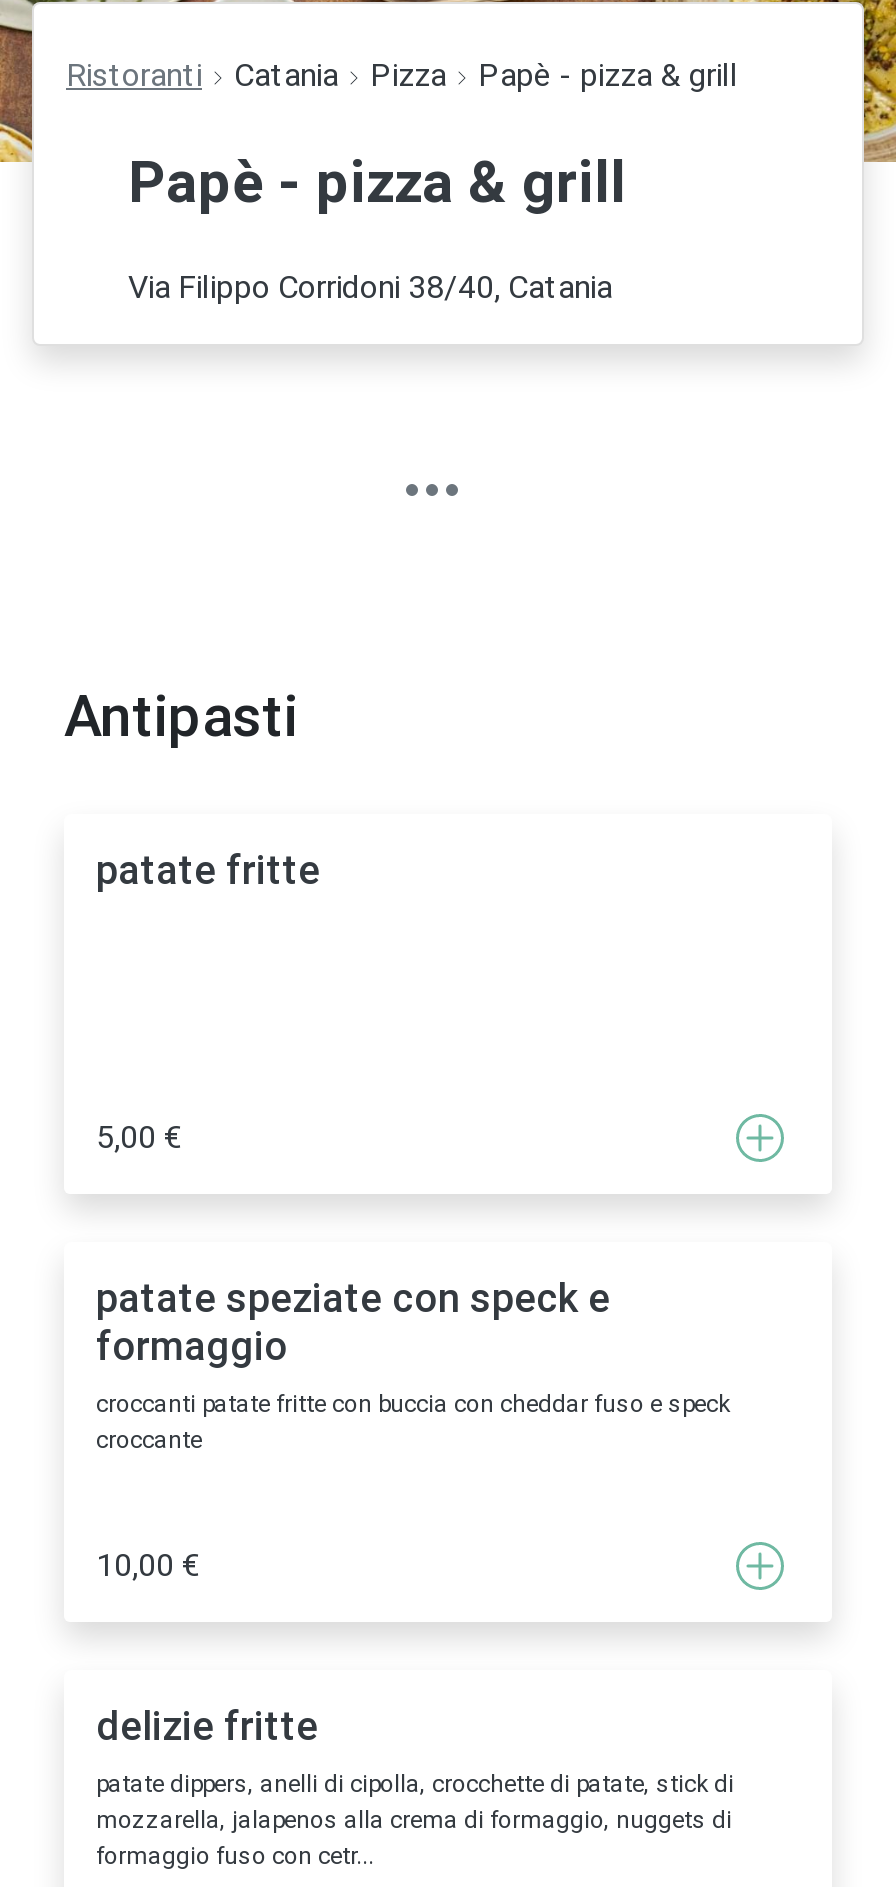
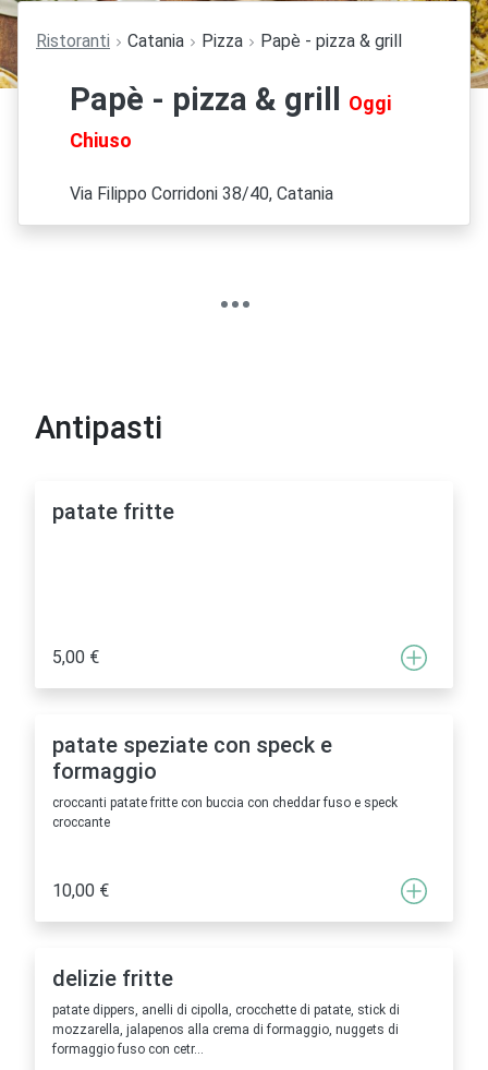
[128,149,626,217] Papè - pizza & grill -> [70,81,391,152] Papè - pizza & grill Oggi | Chiuso

